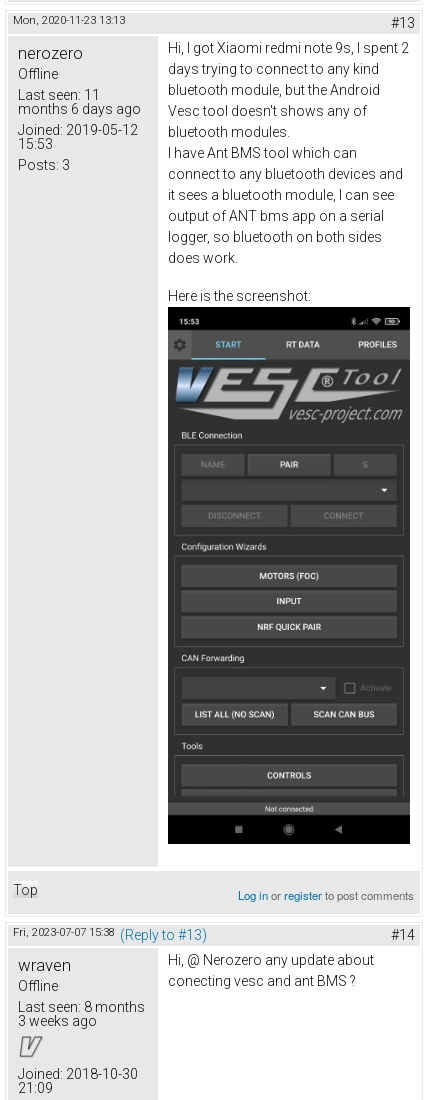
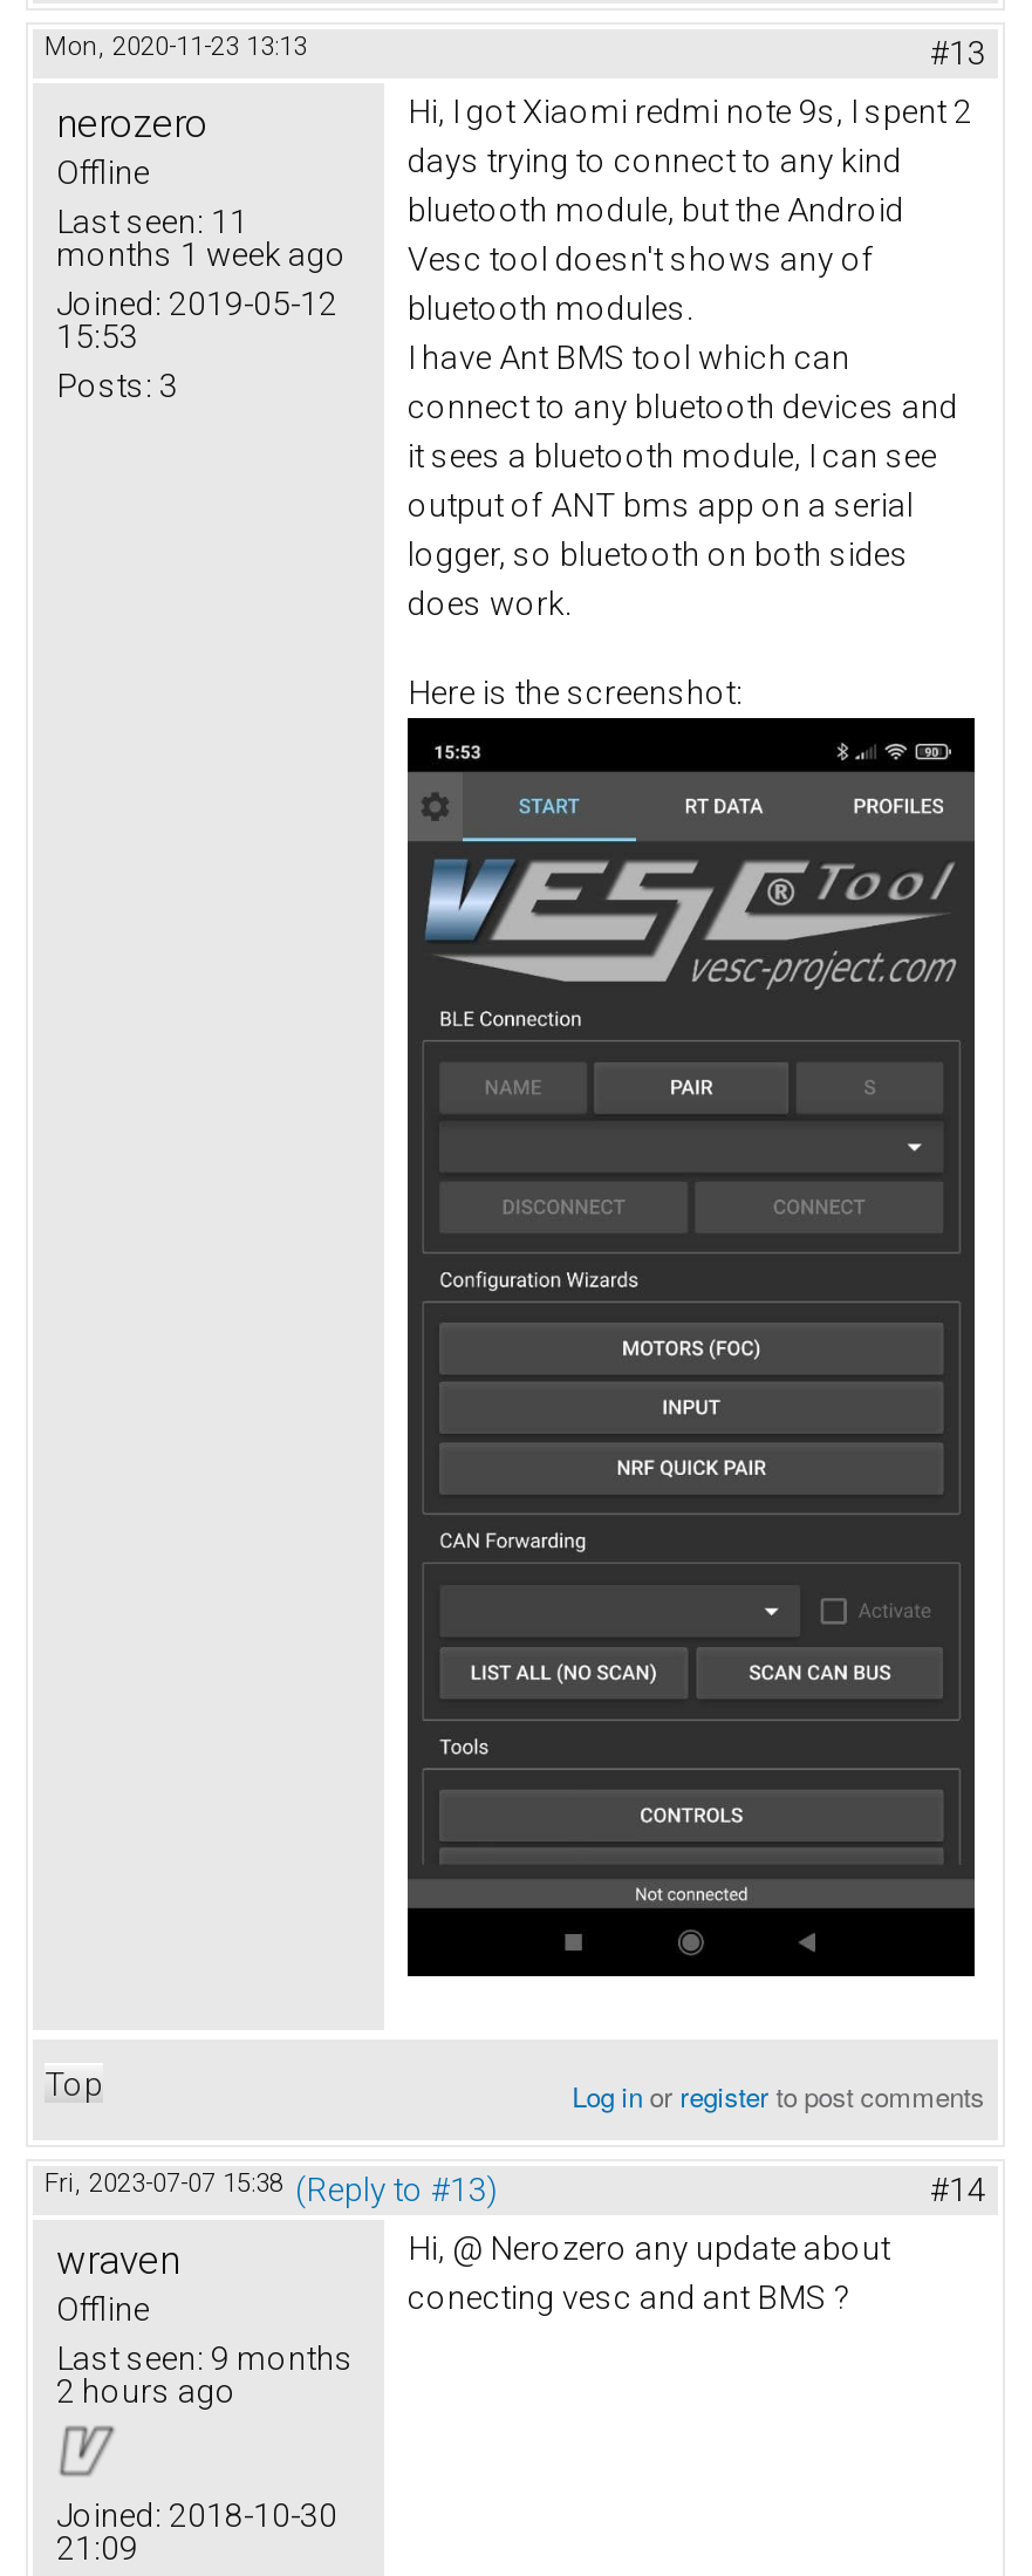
[18,101,141,117] months 6 days ago -> [56,235,347,272] months 1 week ago
[18,999,145,1015] Last seen: 8 months -> [56,2340,354,2377] Last seen: 9 months
[18,1013,97,1029] 3 weeks ago -> [56,2372,237,2410] 2 hours ago

